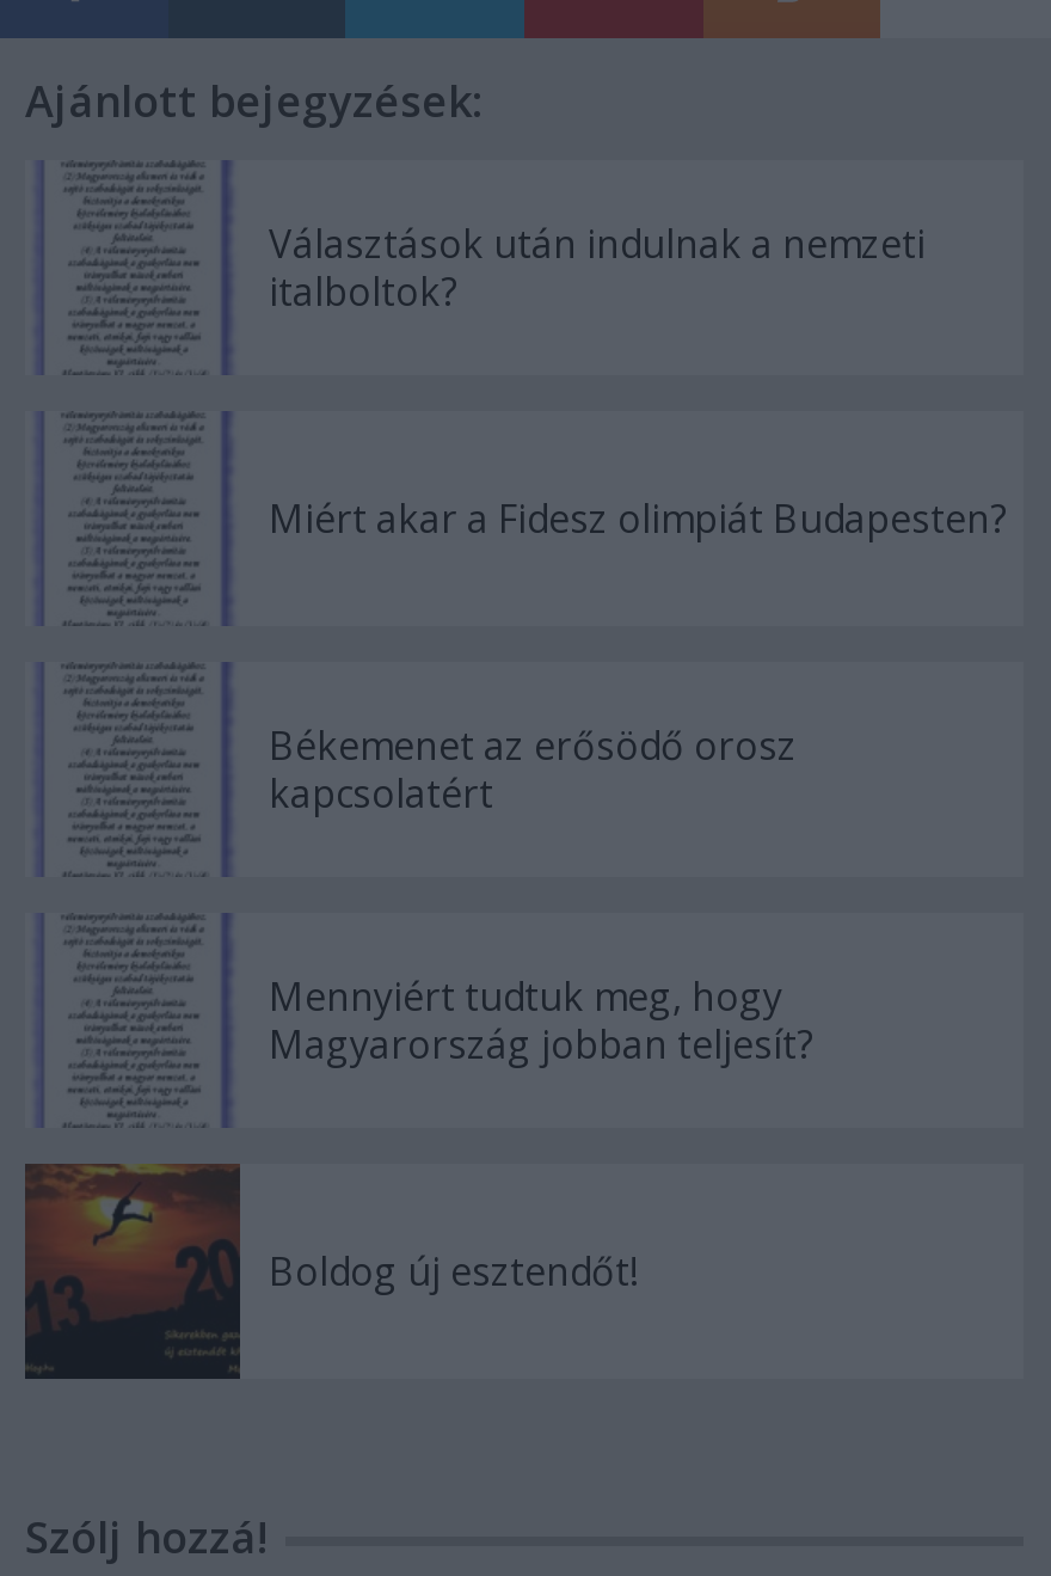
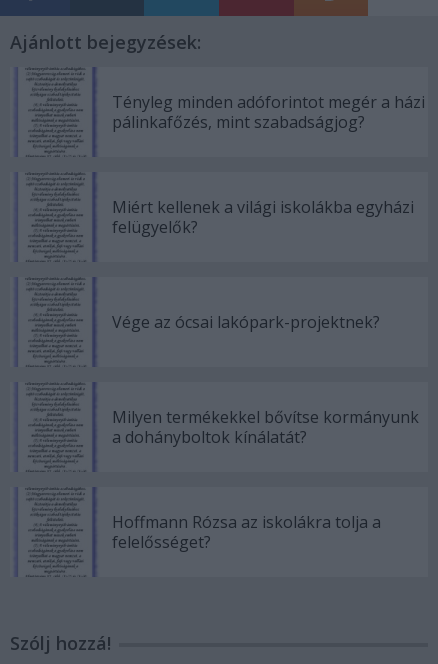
[269,218,926,319] Választások után indulnak a nemzeti | italboltok? -> [112,91,425,133] Tényleg minden adóforintot megér a házi | pálinkafőzés, mint szabadságjog?
[269,493,1007,546] Miért akar a Fidesz olimpiát Budapesten? -> [112,196,414,238] Miért kellenek a világi iskolákba egyházi | felügyelők?
[269,720,797,821] Békemenet az erősödő orosz | kapcsolatért -> [112,311,380,333] Vége az ócsai lakópark-projektnek?
[269,971,813,1072] Mennyiért tudtuk meg, hogy | Magyarország jobban teljesít? -> [112,406,419,448] Milyen termékekkel bővítse kormányunk | a dohányboltok kínálatát?
[23,1161,242,1381] [image] -> none
[269,1246,637,1299] Boldog új esztendőt! -> [112,511,381,553] Hoffmann Rózsa az iskolákra tolja a | felelősséget?

